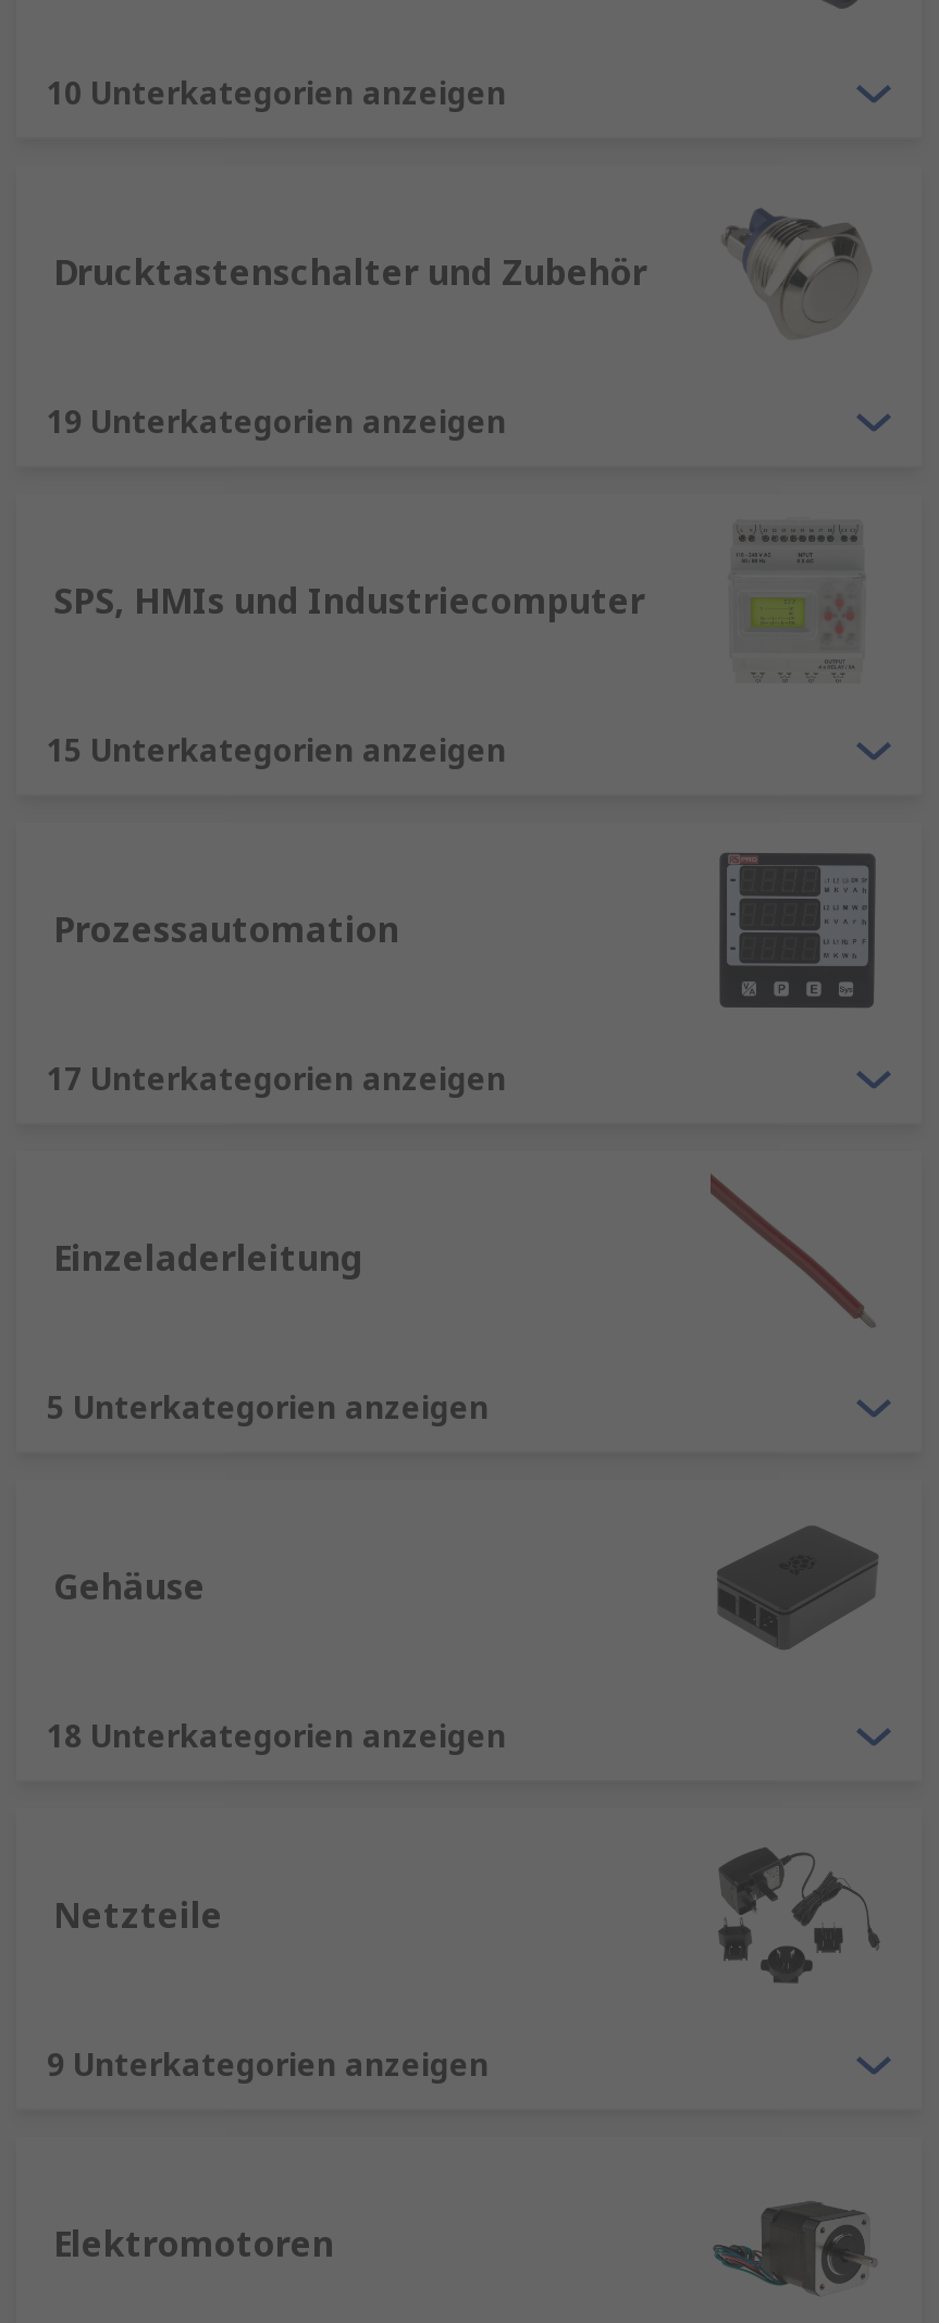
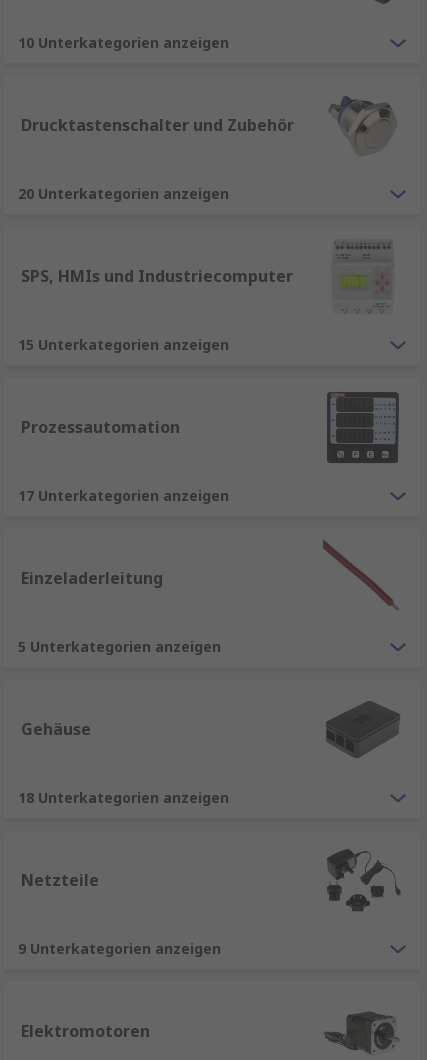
[47,401,506,442] 19 Unterkategorien anzeigen -> [18,184,229,203] 20 Unterkategorien anzeigen

